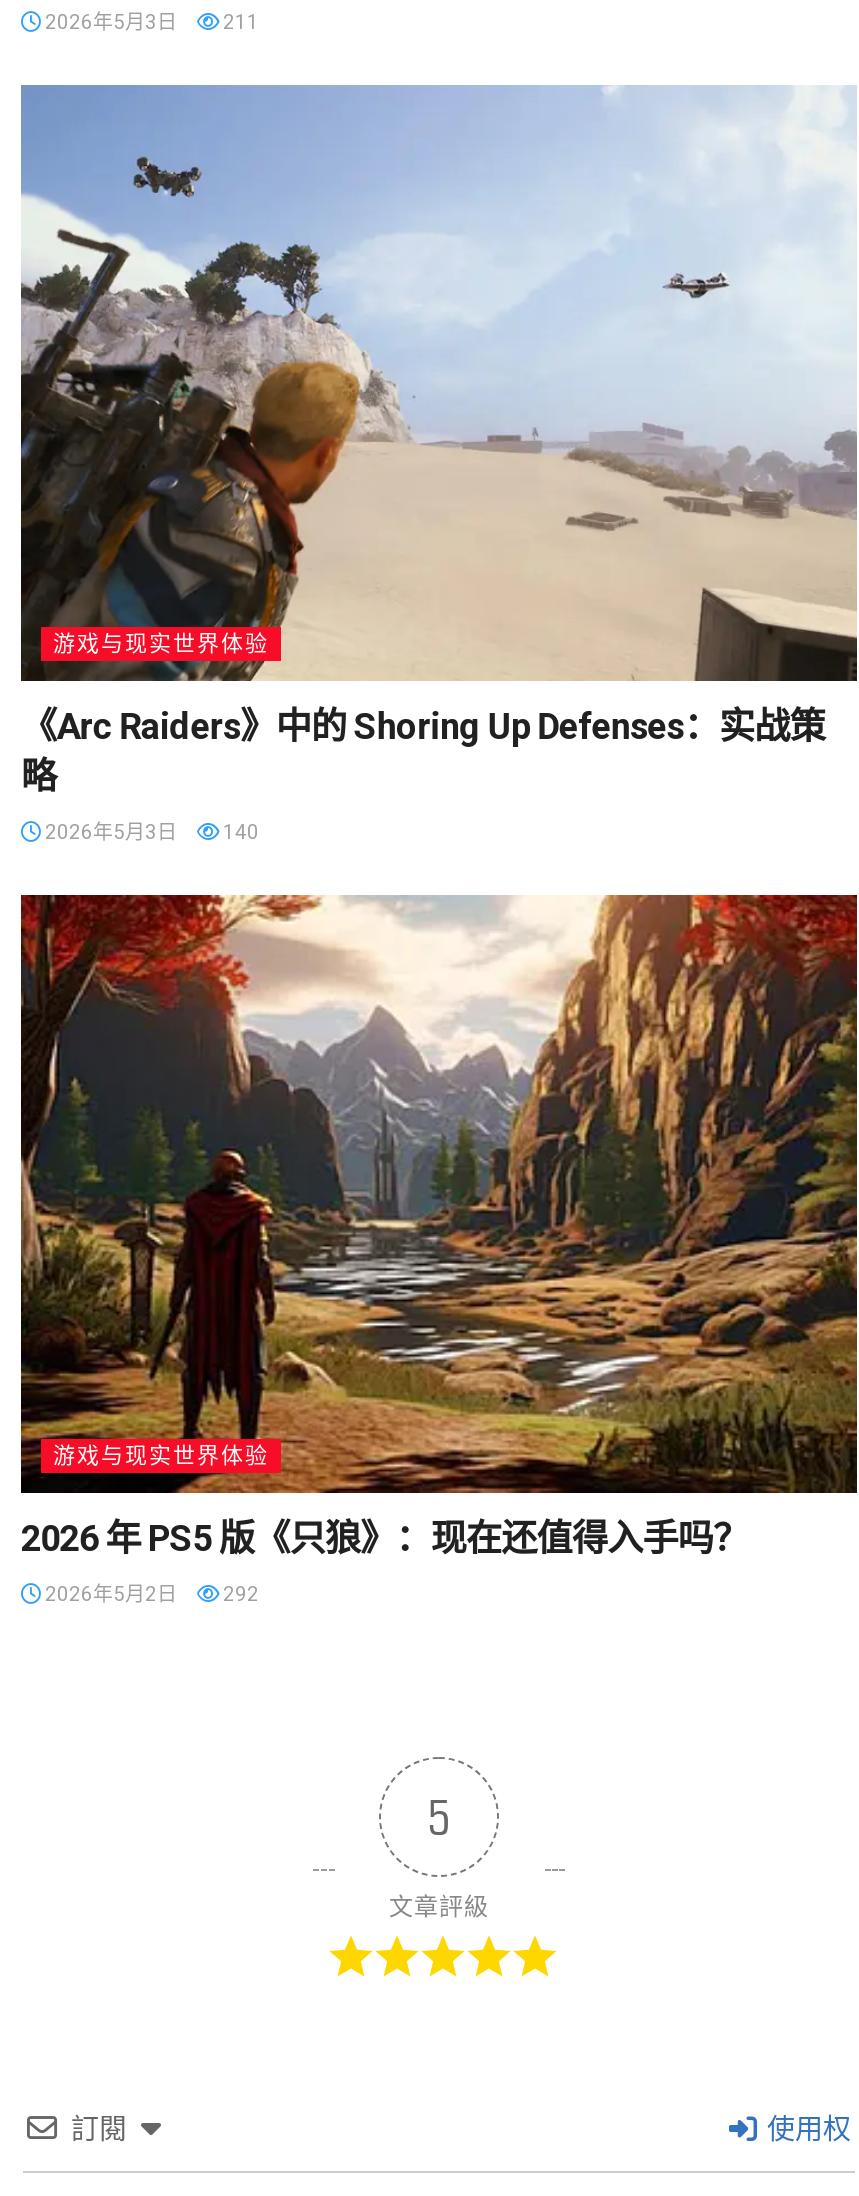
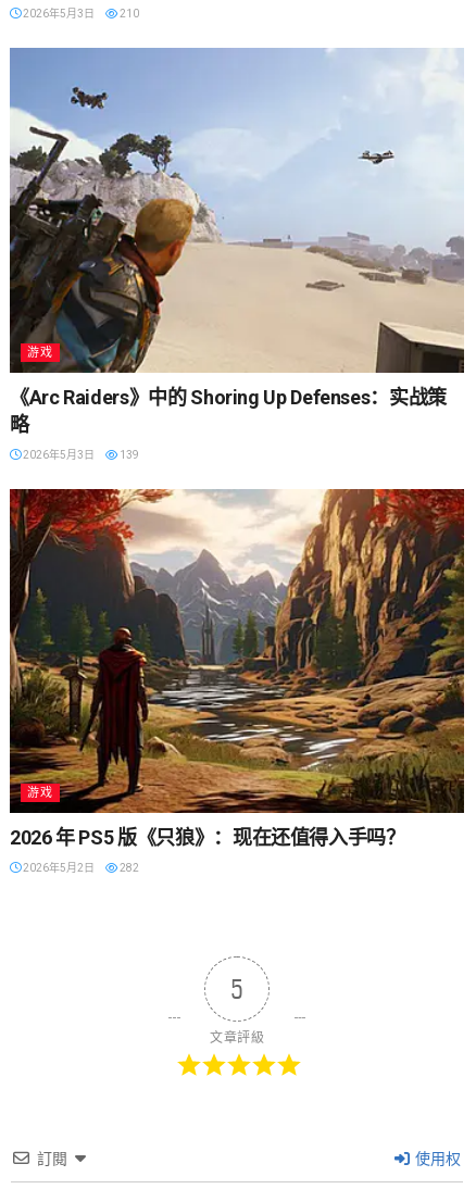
[41,10,259,32] 2026年5月3日 211 -> [21,7,139,19] 2026年5月3日 210
[53,632,269,658] 游戏与现实世界体验 -> [27,345,53,359] 游戏
[41,822,259,844] 2026年5月3日 140 -> [21,448,139,460] 2026年5月3日 139
[53,1444,269,1470] 游戏与现实世界体验 -> [27,786,53,800] 游戏
[41,1584,259,1606] 2026年5月2日 292 -> [21,862,139,874] 2026年5月2日 282

